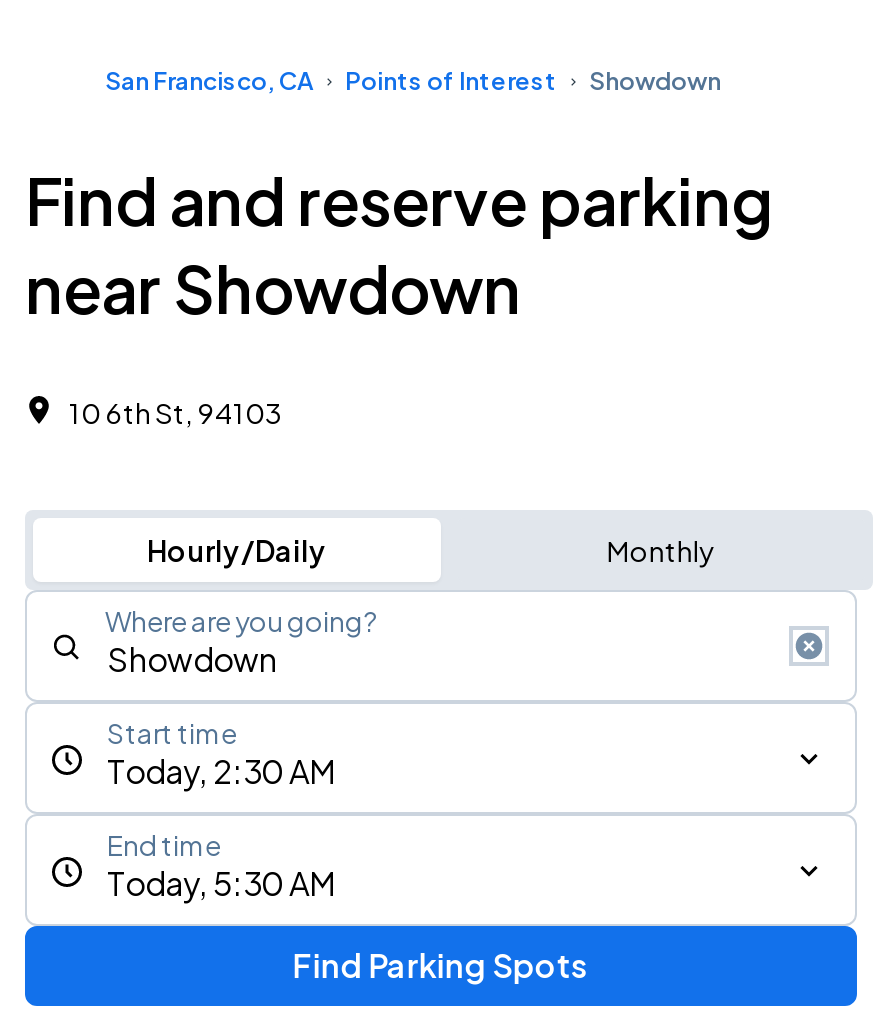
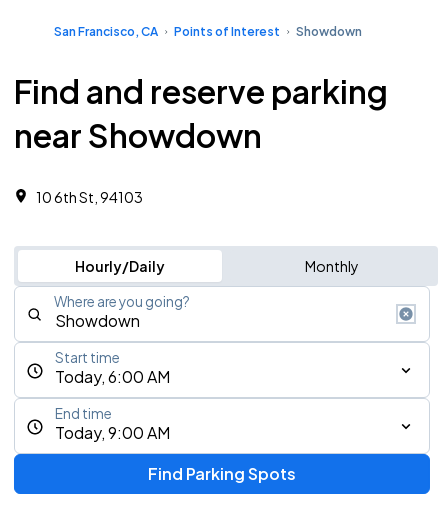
[107,750,335,792] Today, 2:30 AM -> [55,366,170,387] Today, 6:00 AM
[107,862,335,904] Today, 5:30 AM -> [55,422,170,443] Today, 9:00 AM

